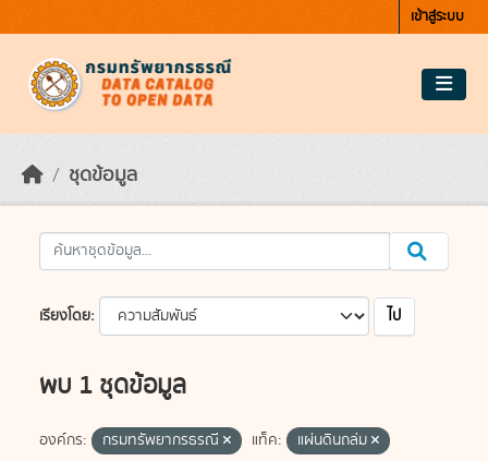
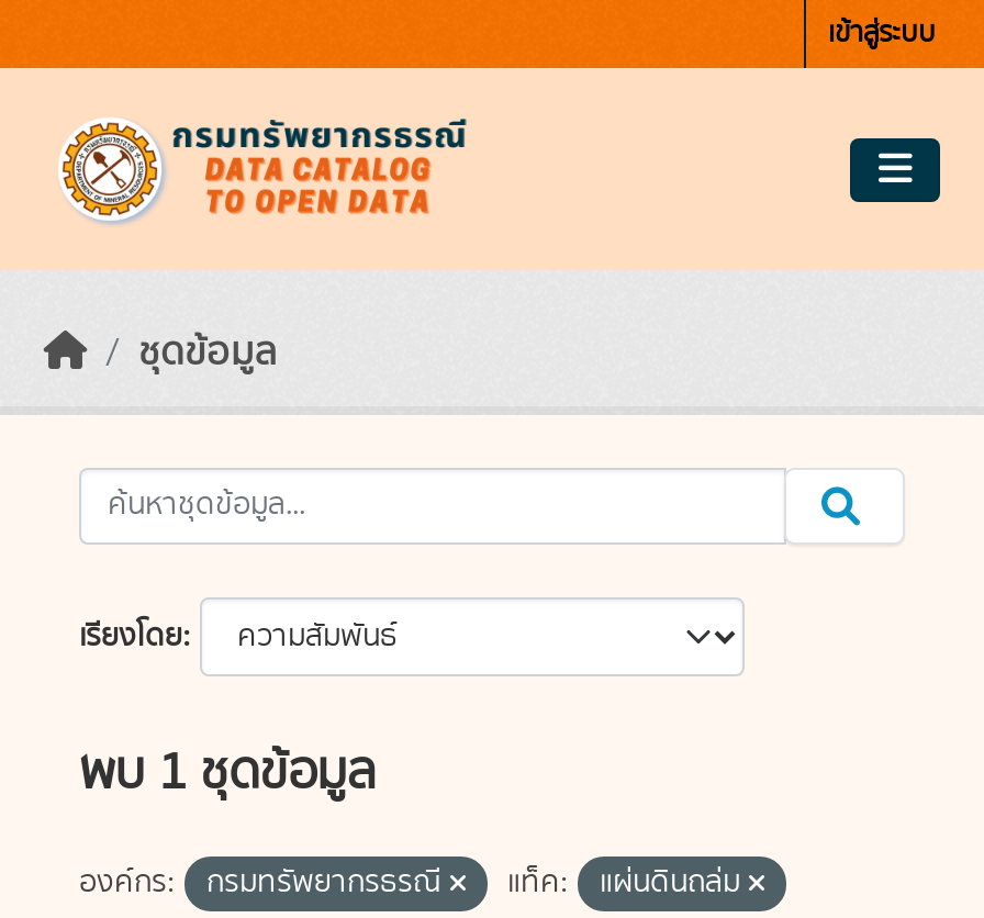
[388,305,401,327] ไป -> none

